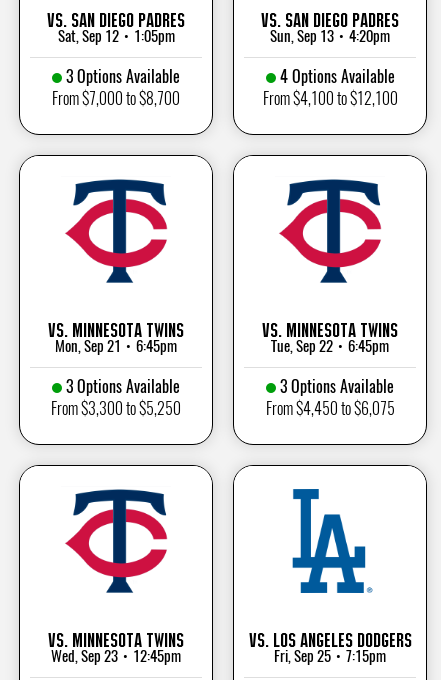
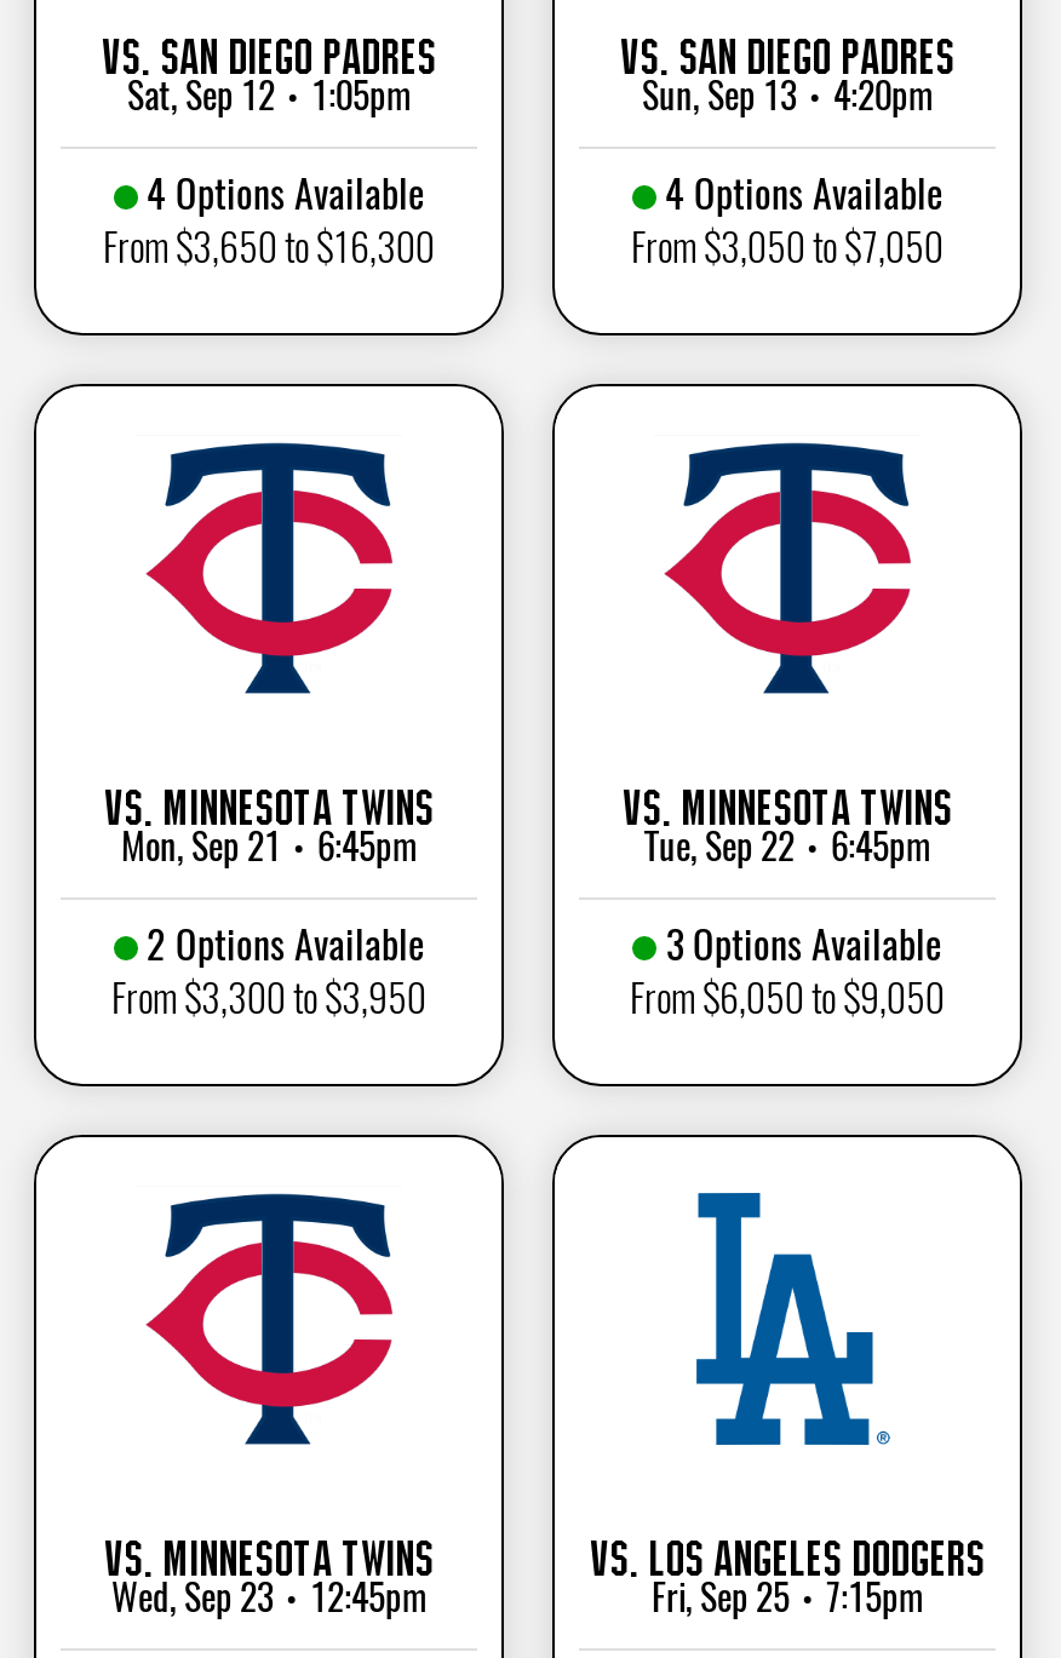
[66,66,180,87] 3 Options Available -> [147,168,425,219] 4 Options Available
[52,88,180,109] From $7,000 to $8,700 -> [103,222,435,272] From $3,650 to $16,300
[262,88,397,109] From $4,100 to $12,100 -> [631,222,944,272] From $3,050 to $7,050
[66,376,180,397] 3 Options Available -> [147,919,425,970] 2 Options Available
[51,398,181,419] From $3,300 to $5,250 -> [111,973,426,1023] From $3,300 to $3,950
[265,398,394,419] From $4,450 to $6,075 -> [630,973,945,1023] From $6,050 to $9,050

